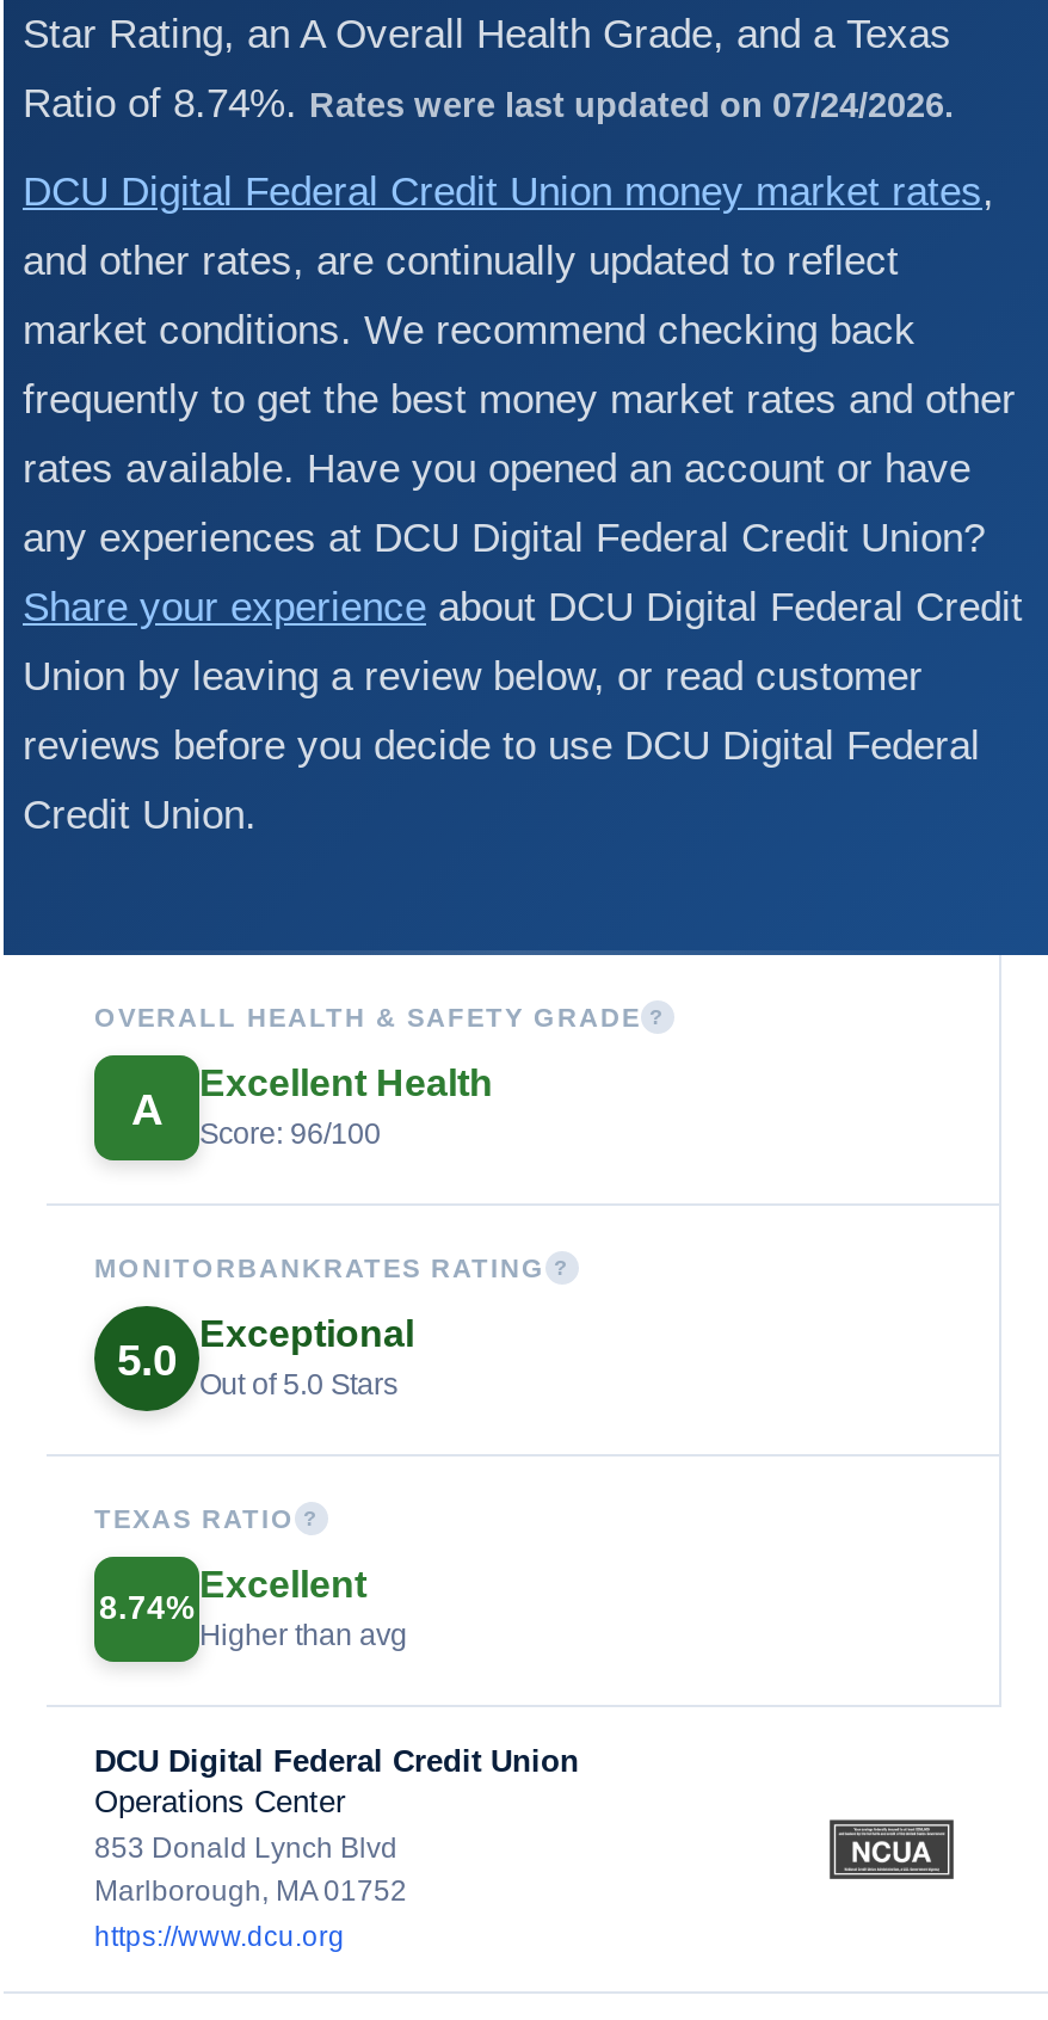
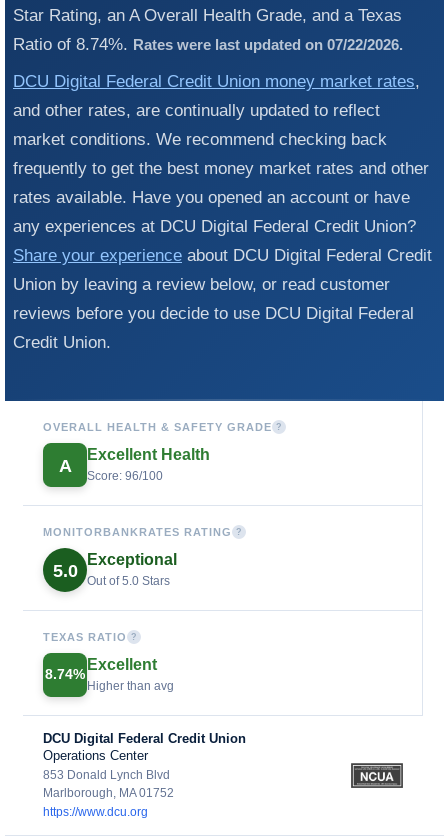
[23,81,954,127] Ratio of 8.74%. Rates were last updated on 07/24/2026. -> [13,35,403,54] Ratio of 8.74%. Rates were last updated on 07/22/2026.

